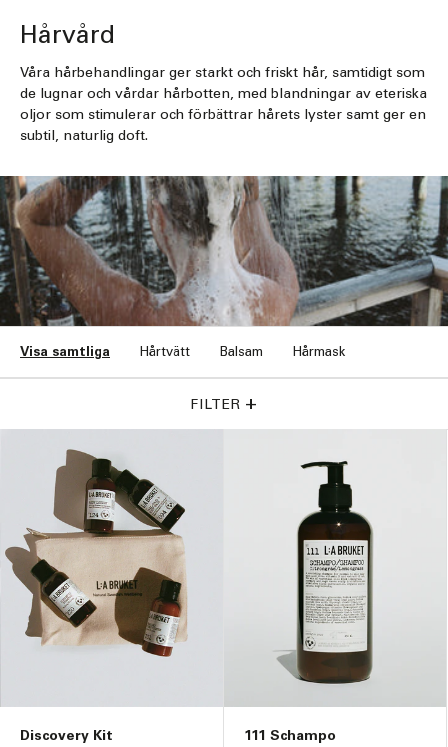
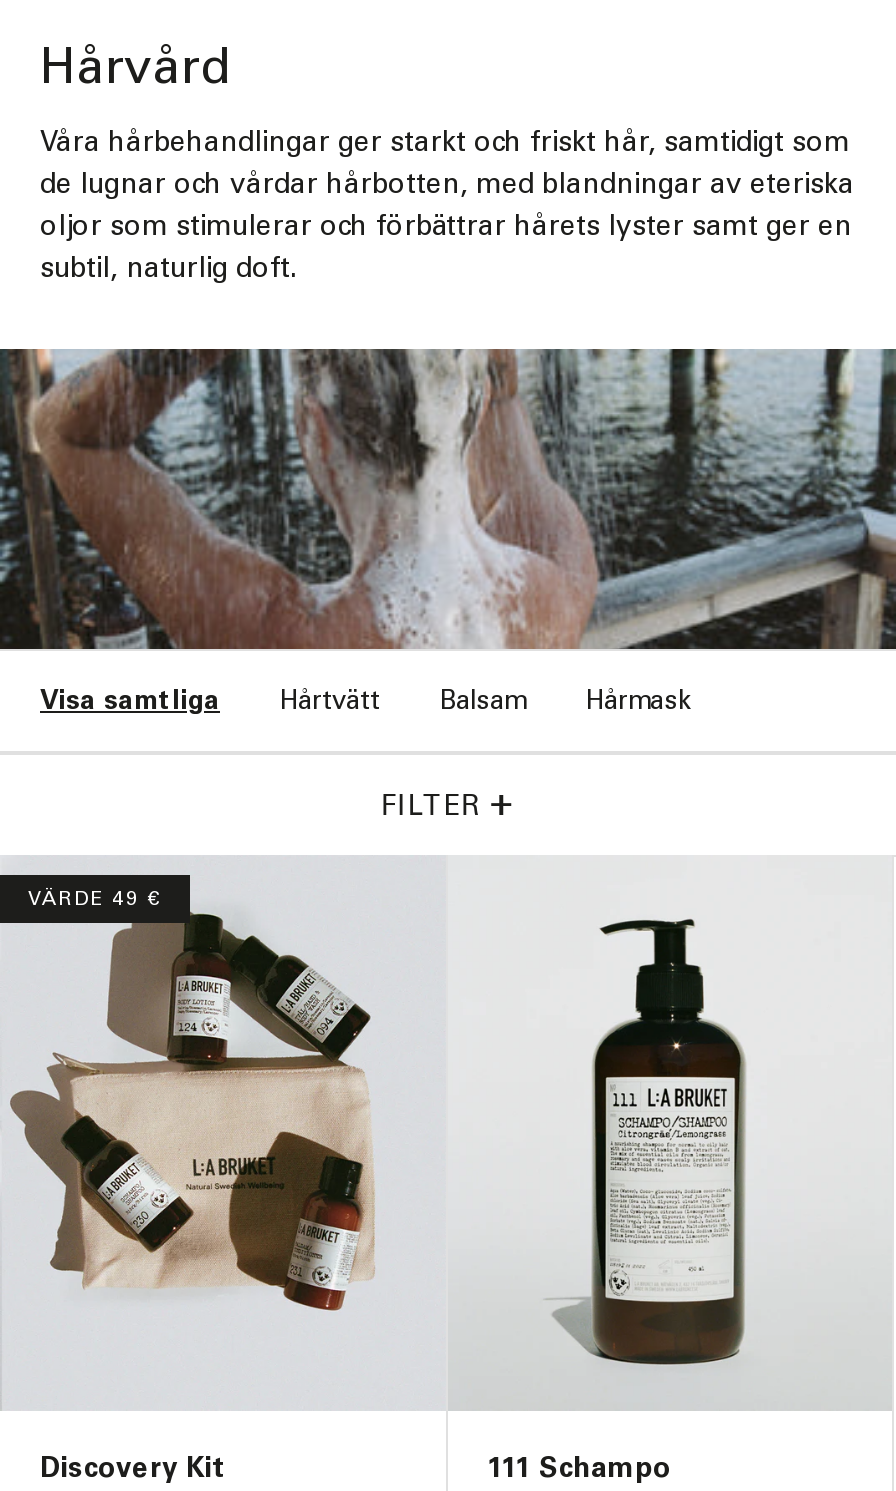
none -> [28,887,162,911] VÄRDE 49 €

